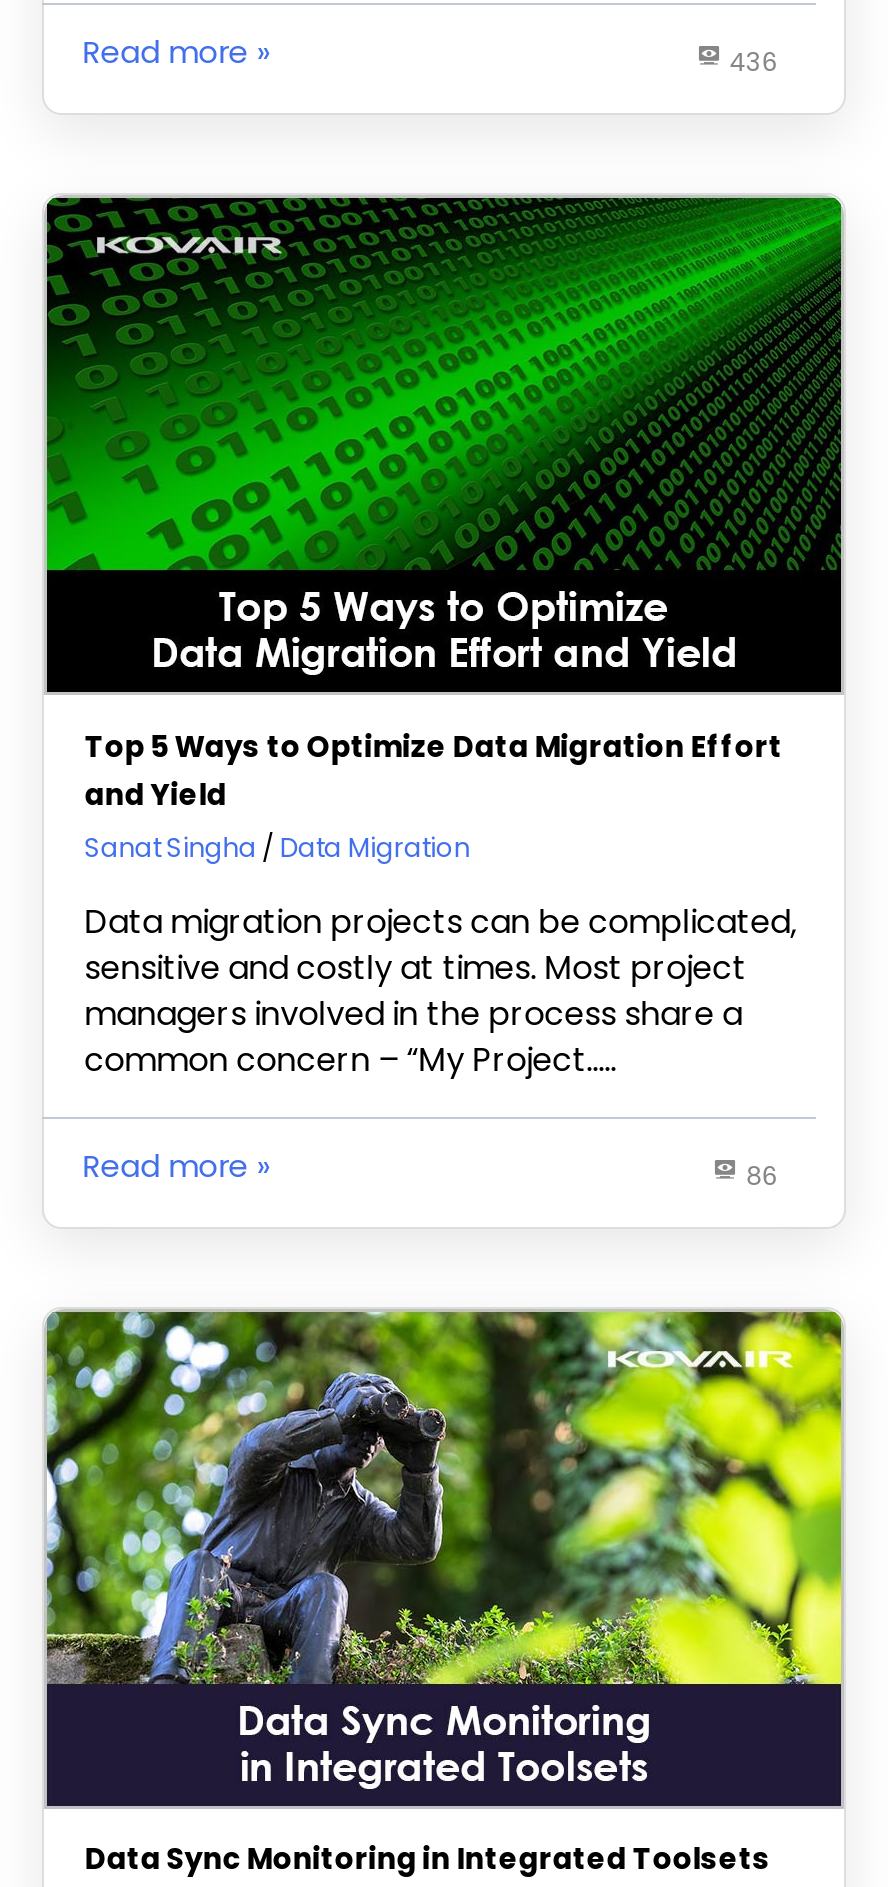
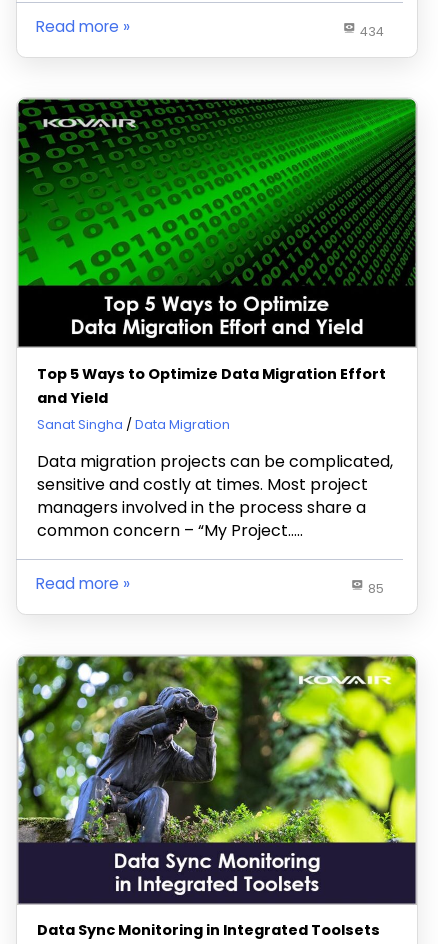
[730,45,778,79] 436 -> [360,23,384,40] 434
[746,1159,778,1193] 86 -> [368,580,384,597] 85

